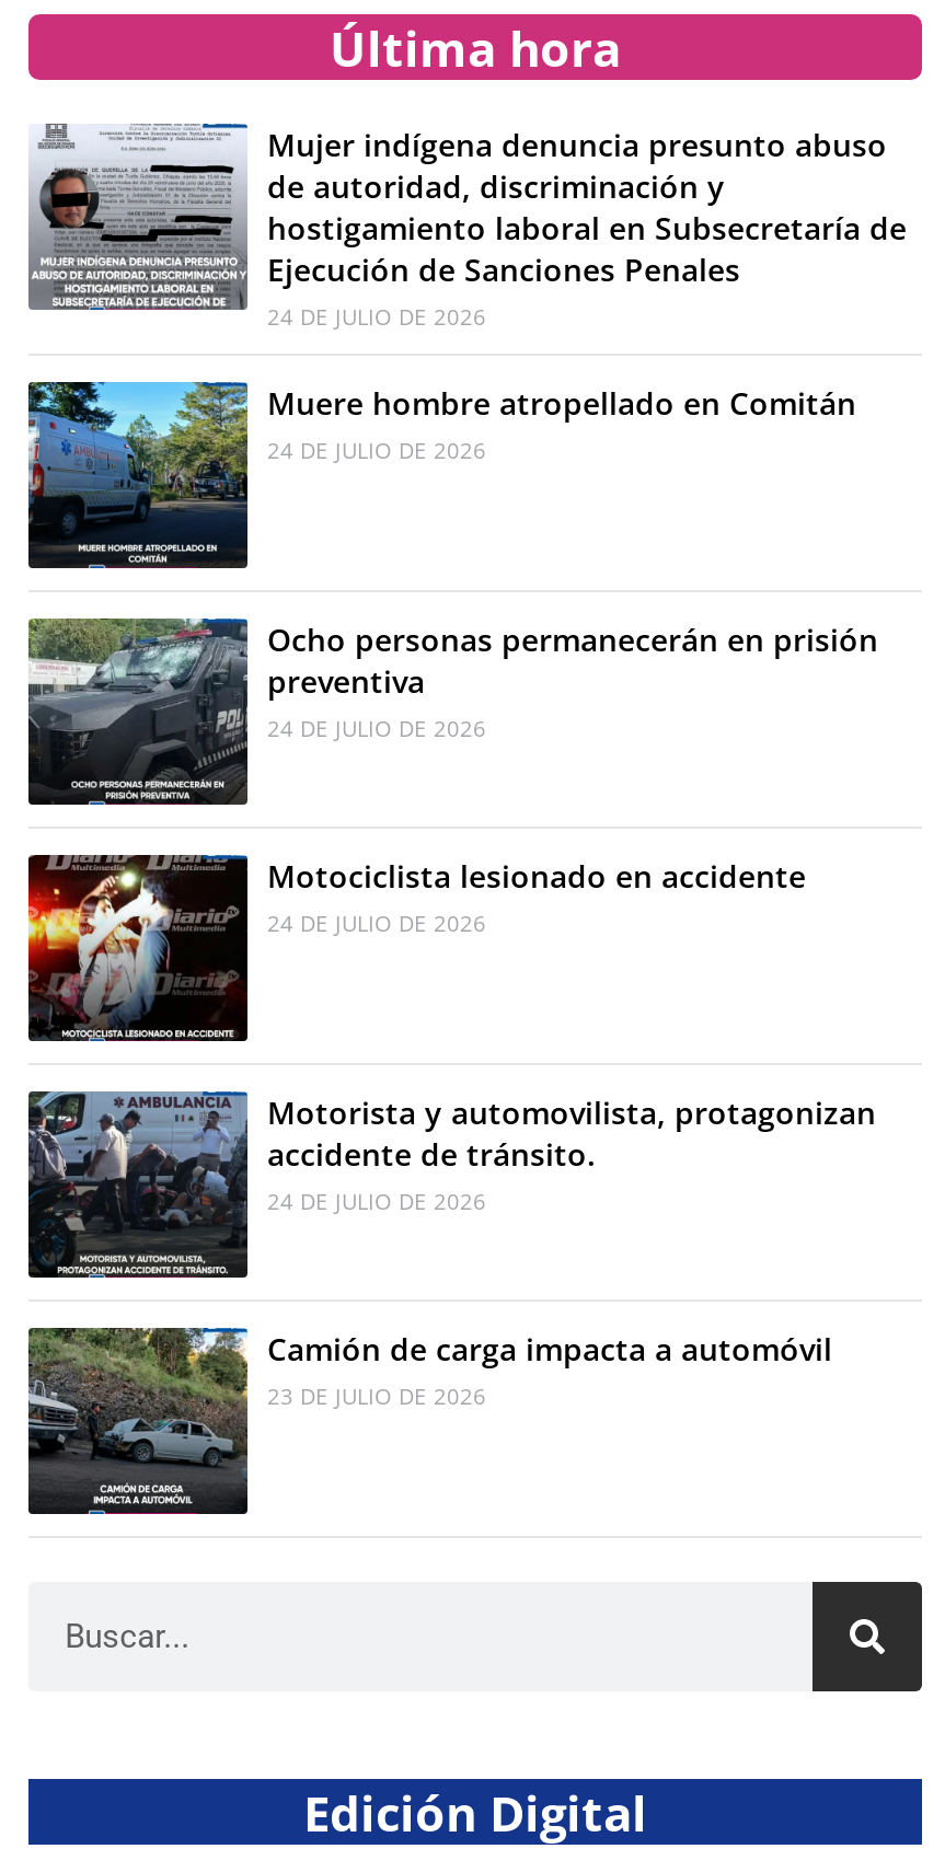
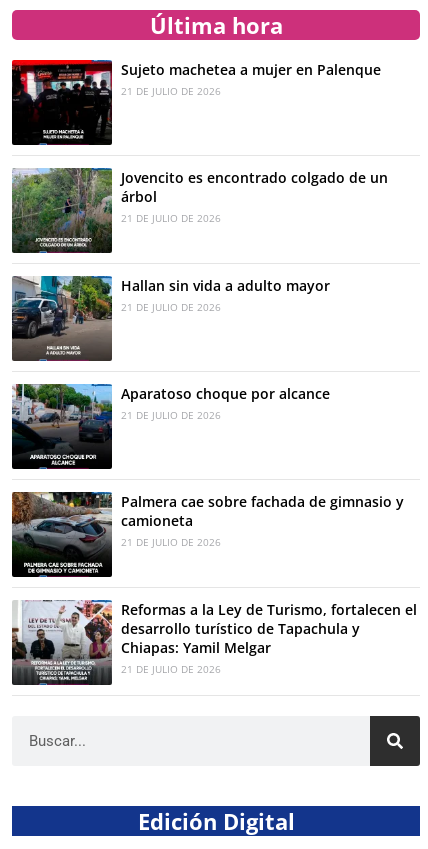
[28,122,907,331] [image] | Mujer indígena denuncia presunto abuso | de autoridad, discriminación y | hostigamiento laboral en Subsecretaría de | Ejecución de Sanciones Penales | 24 DE JULIO DE 2026 -> [11,59,381,145] [image] | Sujeto machetea a mujer en Palenque | 21 DE JULIO DE 2026
[28,380,856,564] [image] | Muere hombre atropellado en Comitán | 24 DE JULIO DE 2026 -> [12,167,388,250] [image] | Jovencito es encontrado colgado de un | árbol | 21 DE JULIO DE 2026
[28,616,878,805] [image] | Ocho personas permanecerán en prisión | preventiva | 24 DE JULIO DE 2026 -> [12,275,330,361] [image] | Hallan sin vida a adulto mayor | 21 DE JULIO DE 2026
[26,853,806,1041] [image] | Motociclista lesionado en accidente | 24 DE JULIO DE 2026 -> [11,383,330,468] [image] | Aparatoso choque por alcance | 21 DE JULIO DE 2026
[26,1089,876,1278] [image] | Motorista y automovilista, protagonizan | accidente de tránsito. | 24 DE JULIO DE 2026 -> [11,491,404,576] [image] | Palmera cae sobre fachada de gimnasio y | camioneta | 21 DE JULIO DE 2026
[26,1326,832,1497] [image] | Camión de carga impacta a automóvil | 23 DE JULIO DE 2026 -> [12,599,417,679] [image] | Reformas a la Ley de Turismo, fortalecen el | desarrollo turístico de Tapachula y | Chiapas: Yamil Melgar | 21 DE JULIO DE 2026

